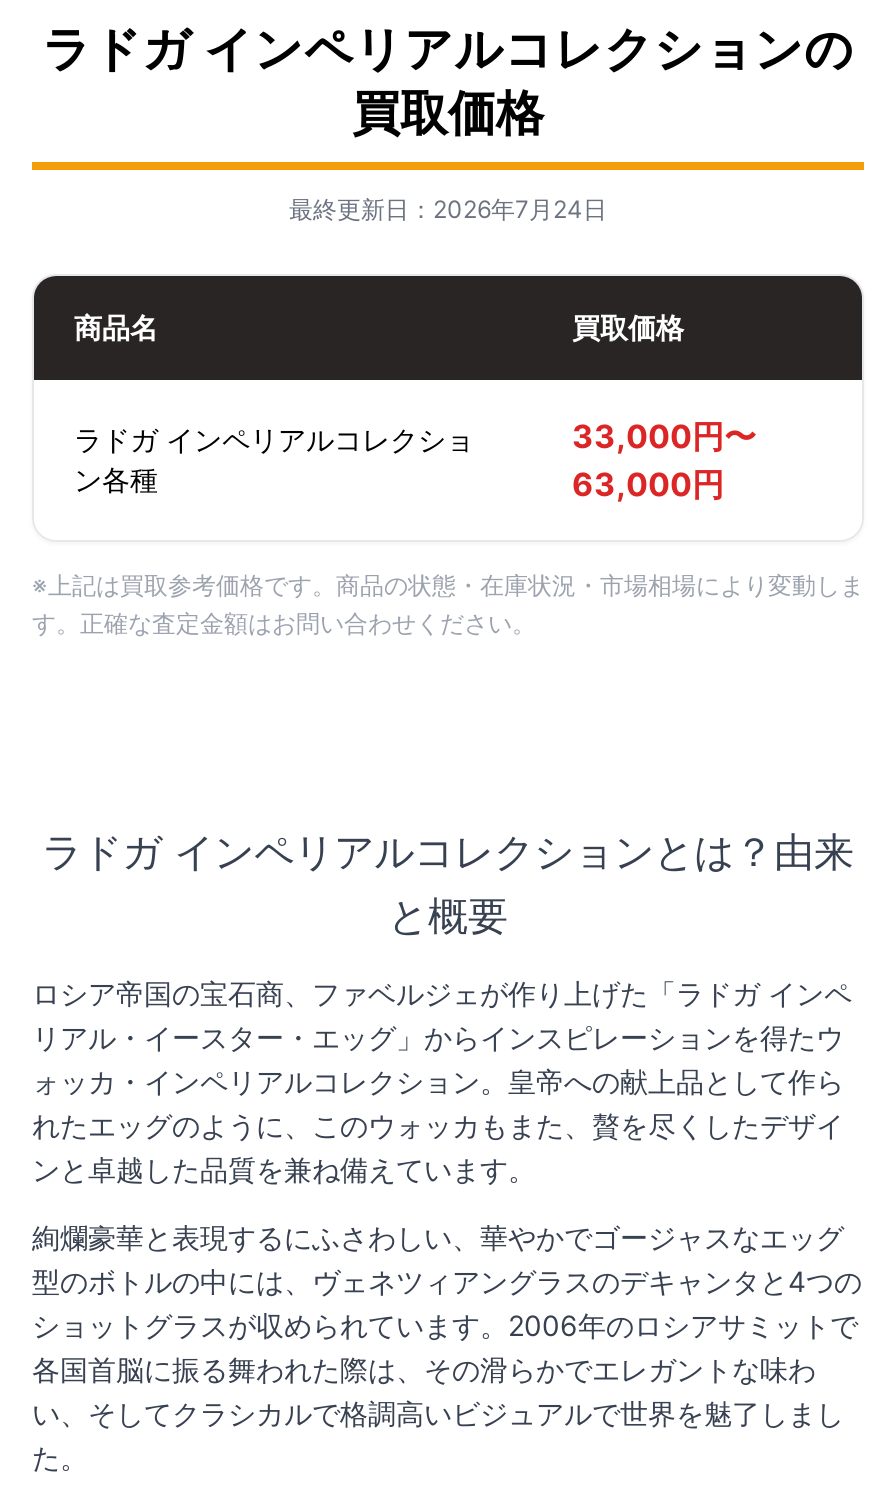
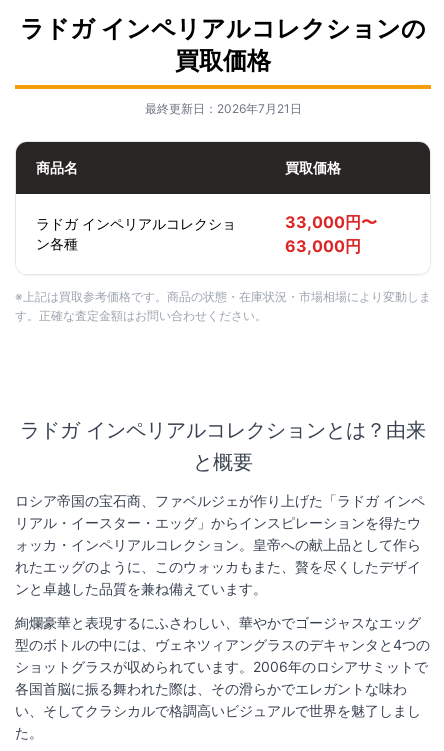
[289,193,607,223] 最終更新日：2026年7月24日 -> [144,101,301,116] 最終更新日：2026年7月21日

